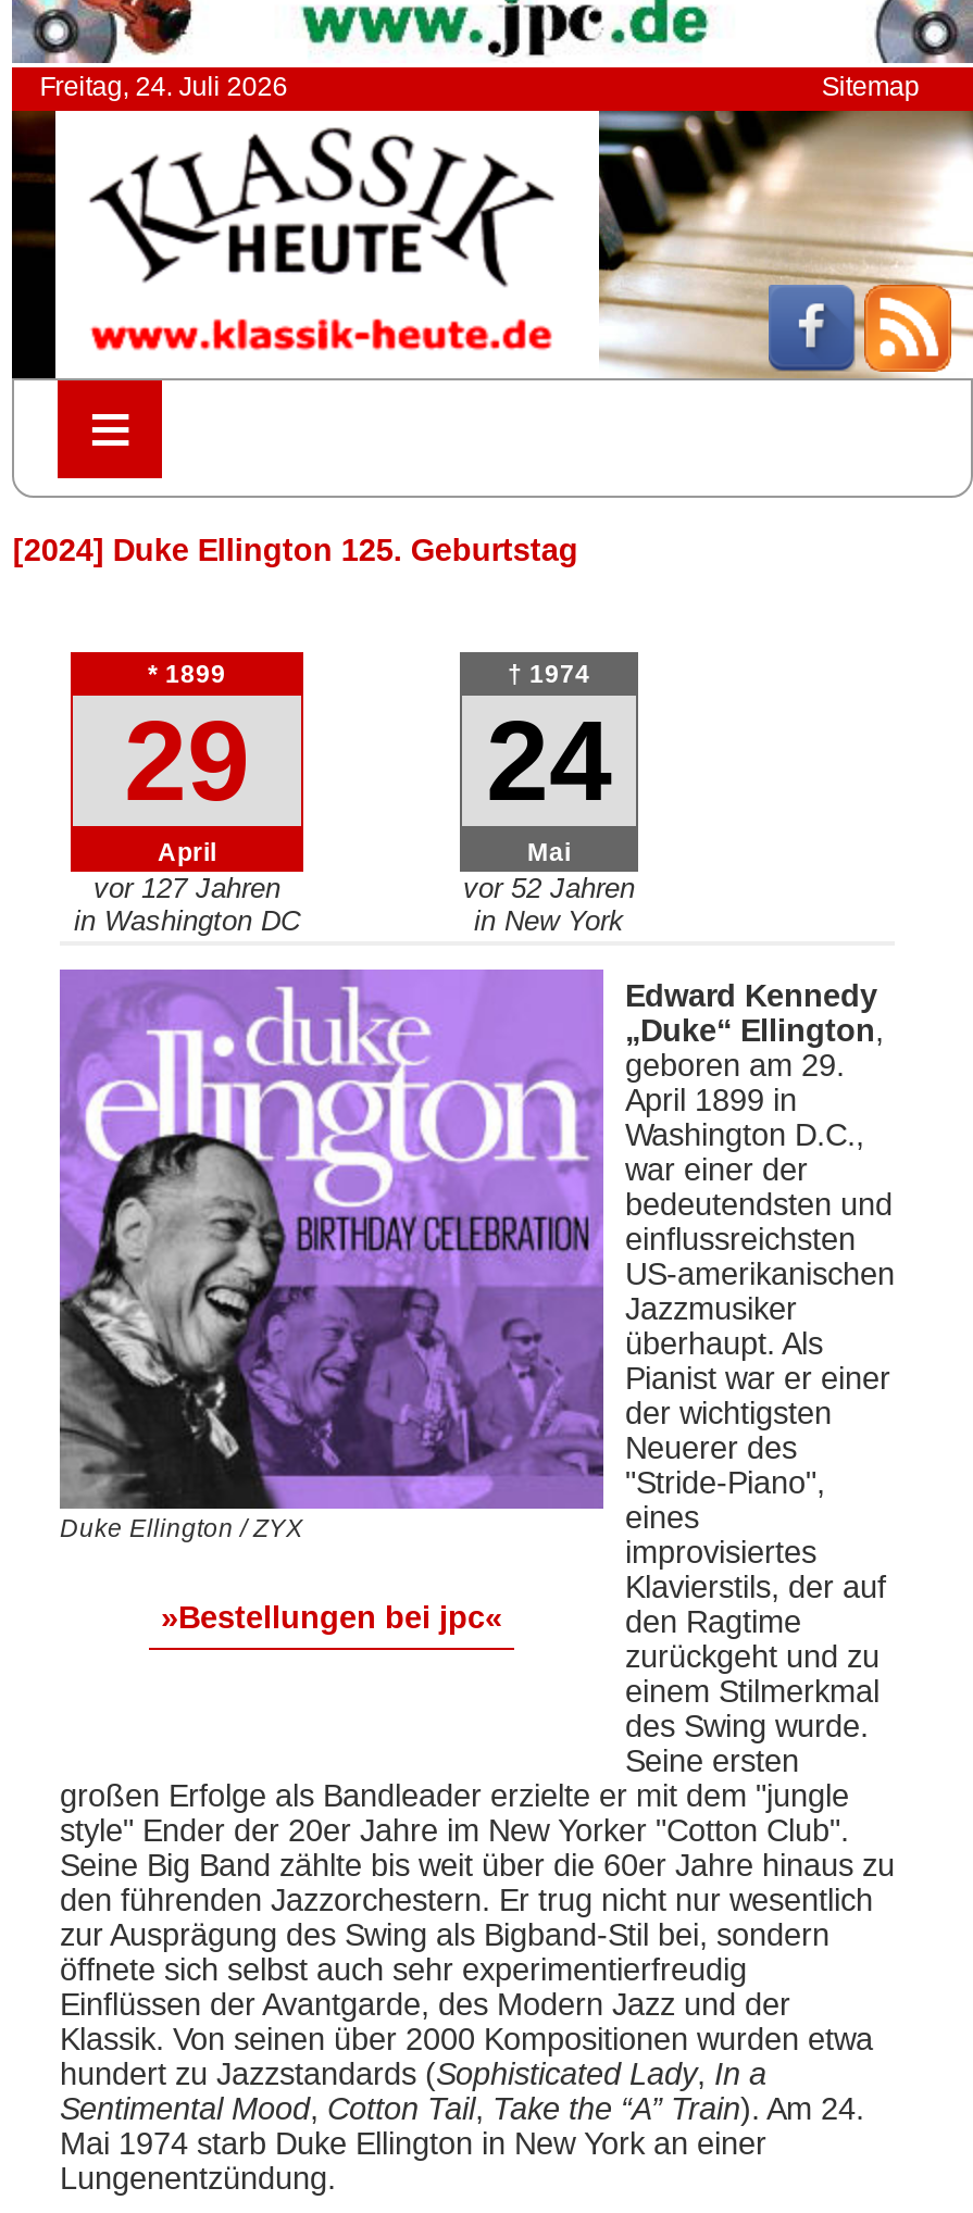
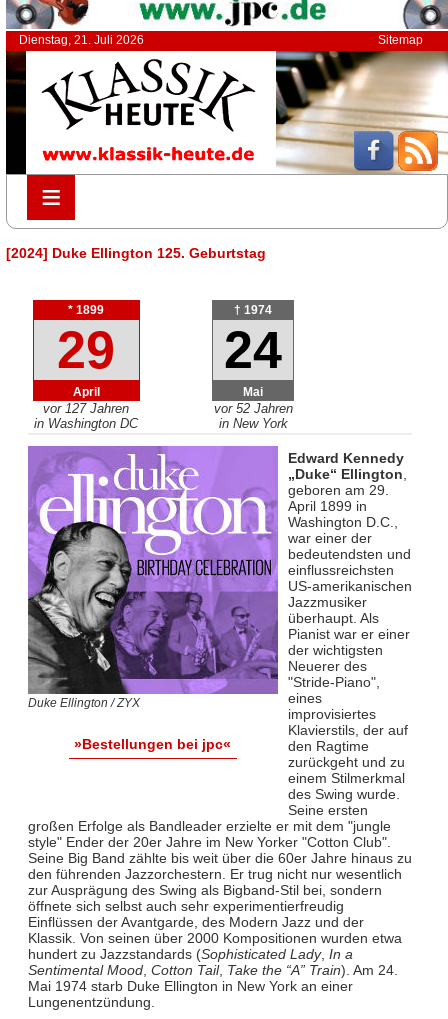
[40,72,287,102] Freitag, 24. Juli 2026 -> [19,33,144,47] Dienstag, 21. Juli 2026

